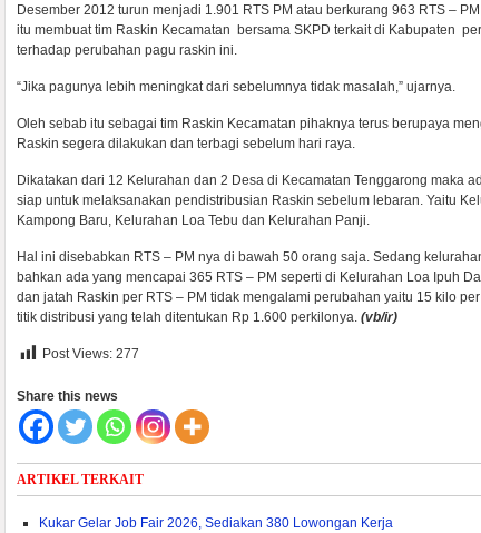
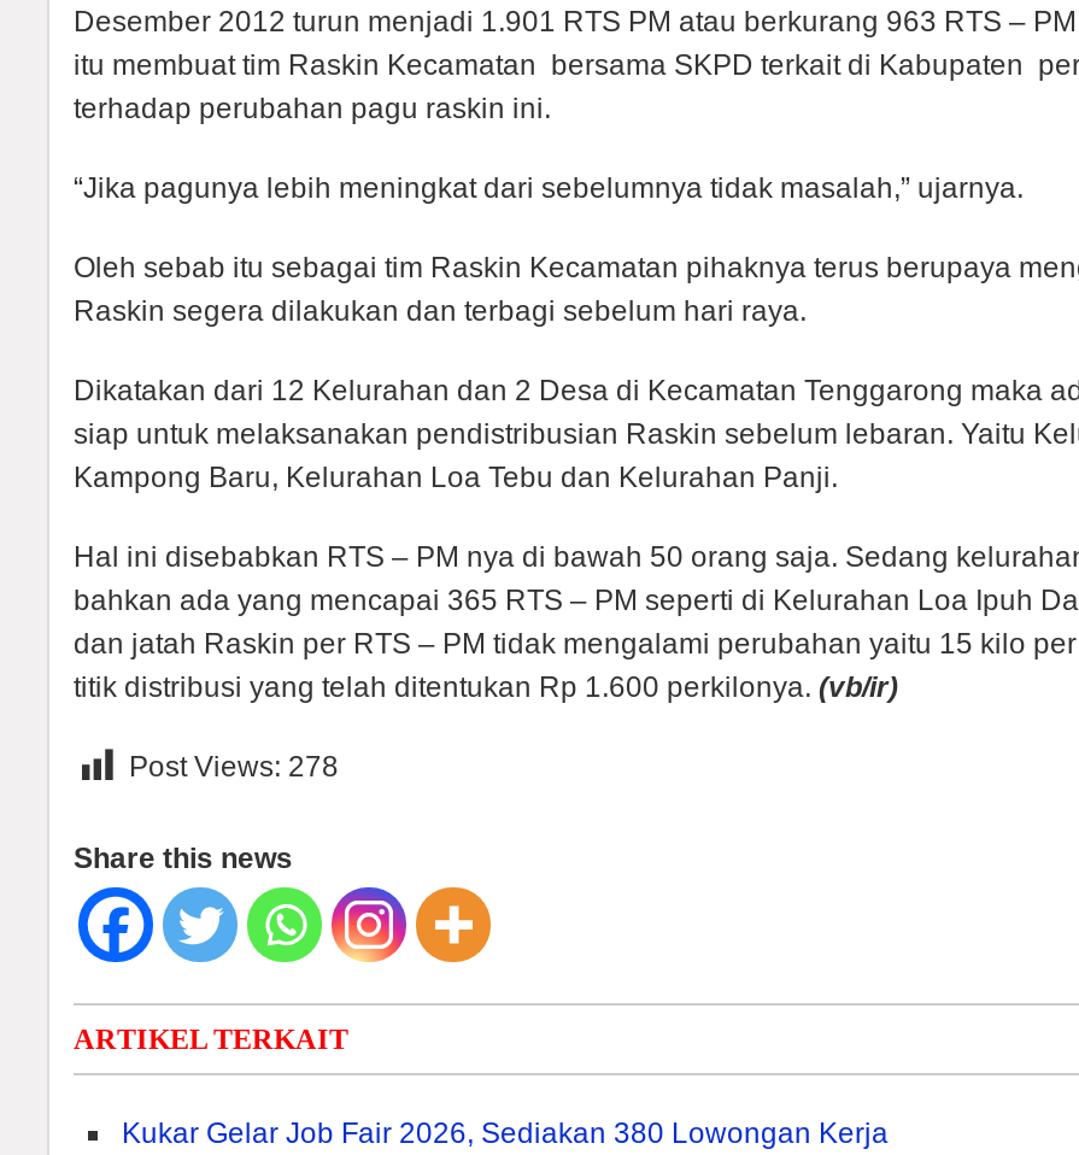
[42,346,139,362] Post Views: 277 -> [129,750,339,784] Post Views: 278

